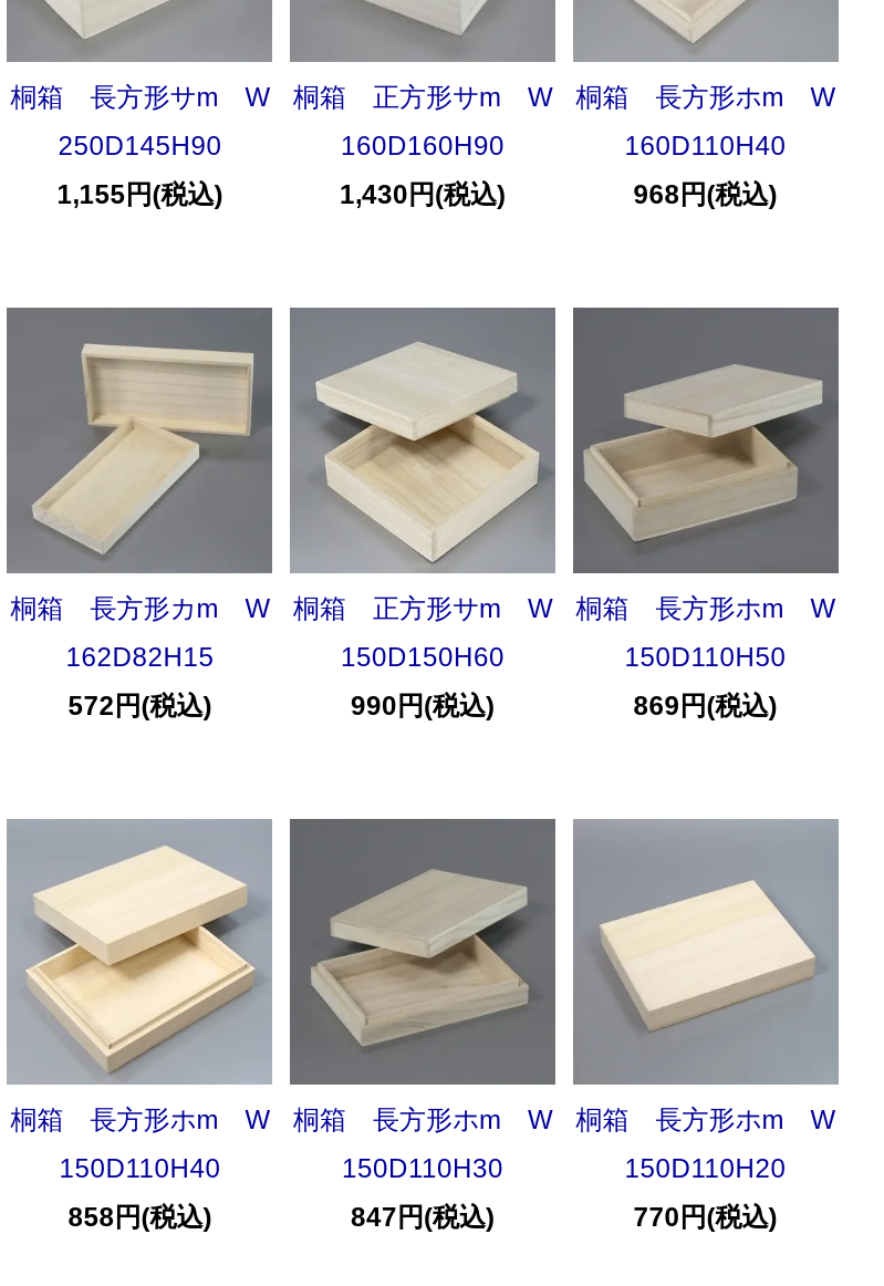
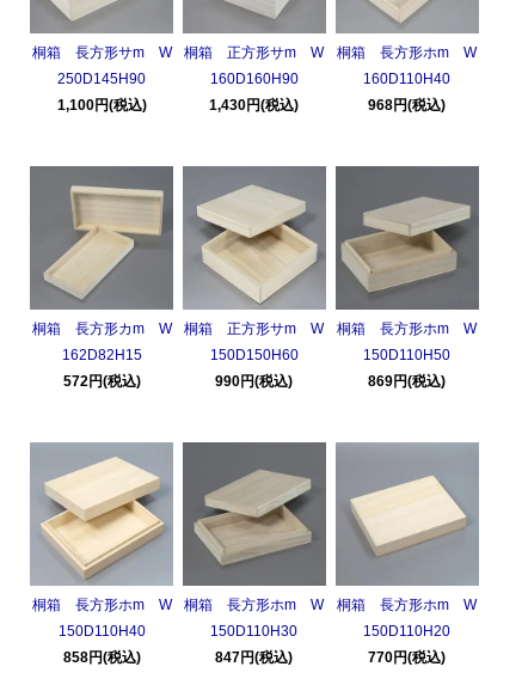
[57,180,223,210] 1,155円(税込) -> [57,97,147,114] 1,100円(税込)

